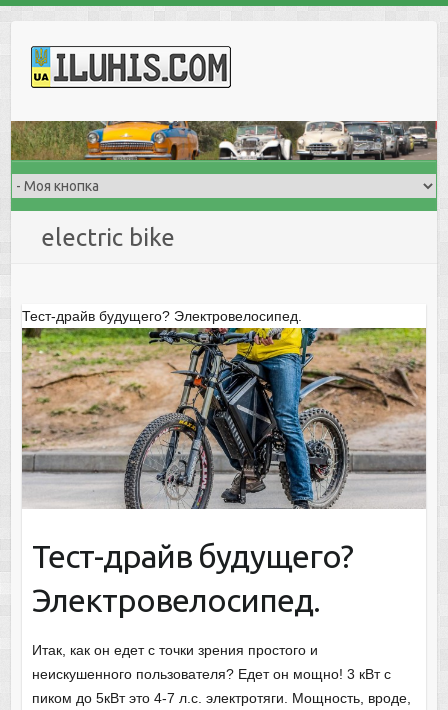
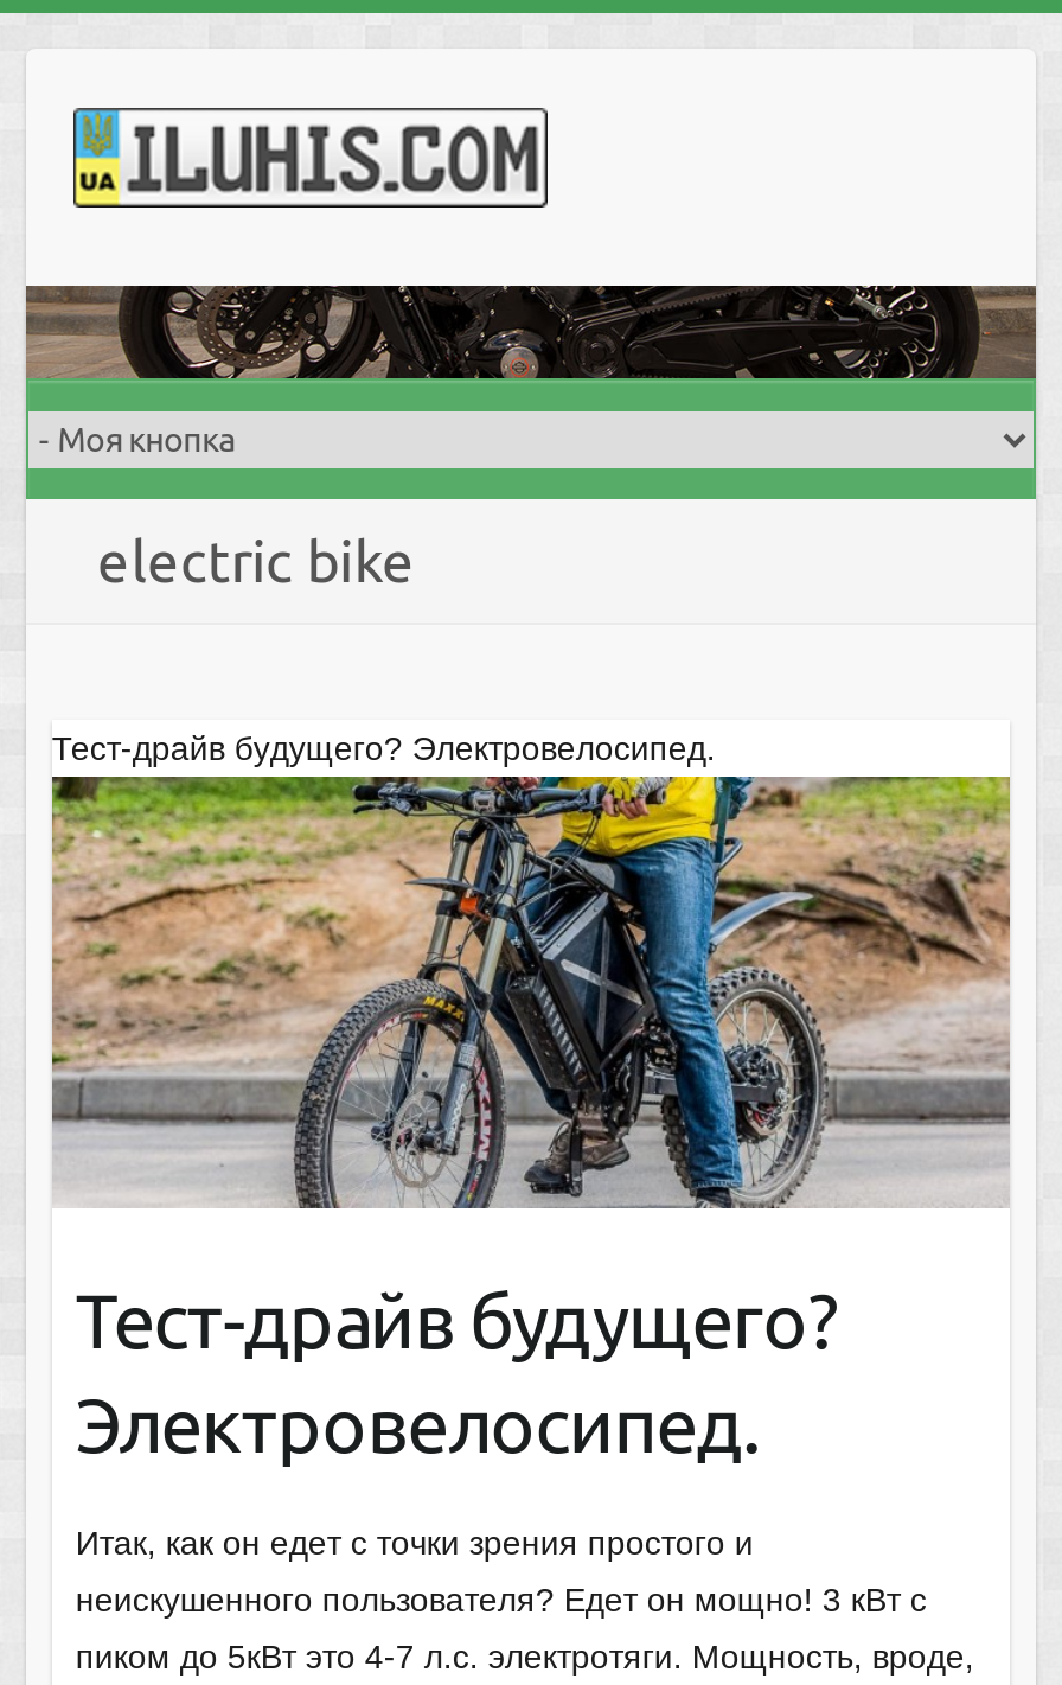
[12,120,437,161] [image] -> [26,283,1038,381] [image]

